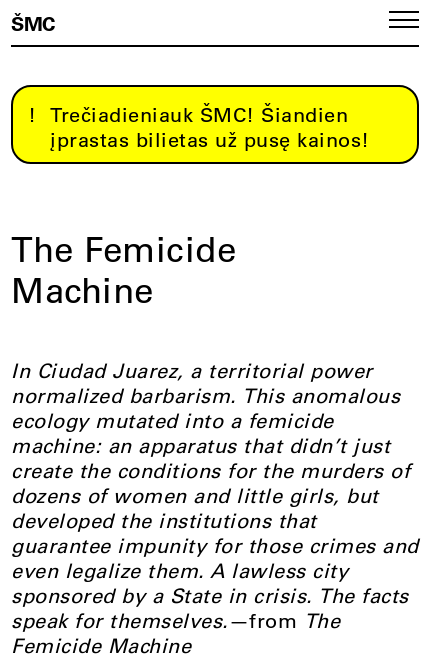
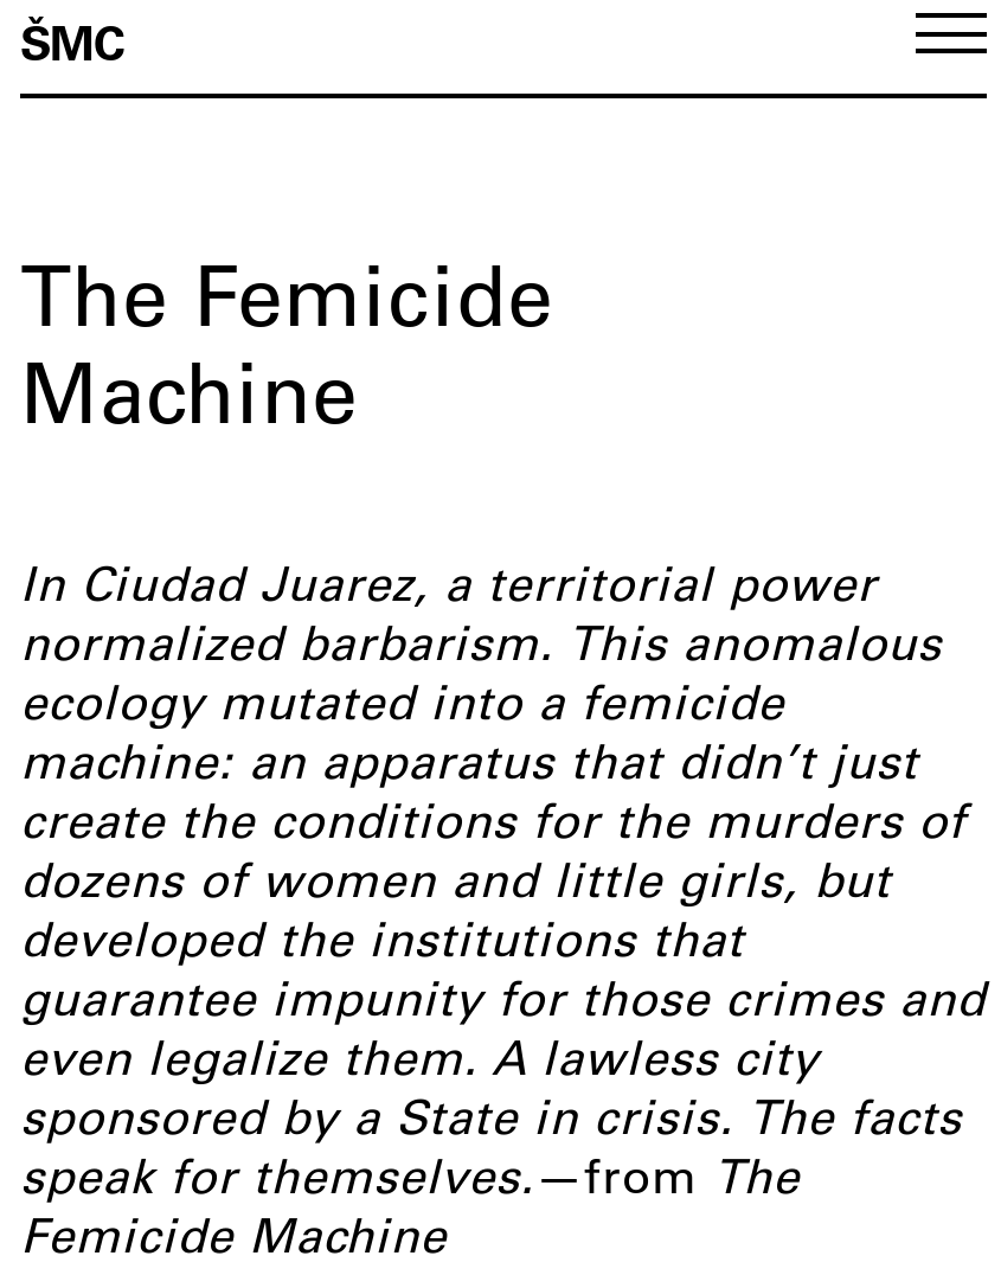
[50,102,369,152] Trečiadieniauk ŠMC! Šiandien | įprastas bilietas už pusę kainos! -> none

